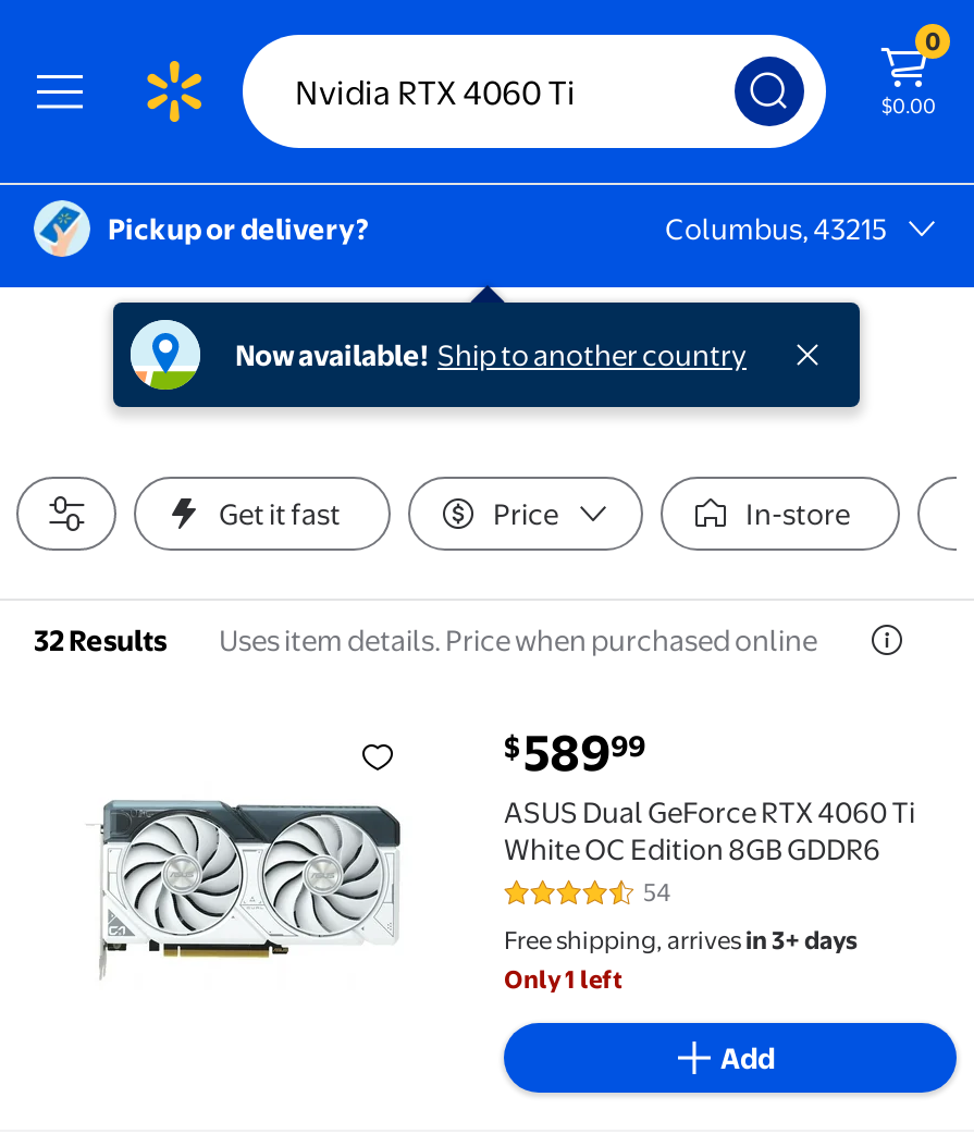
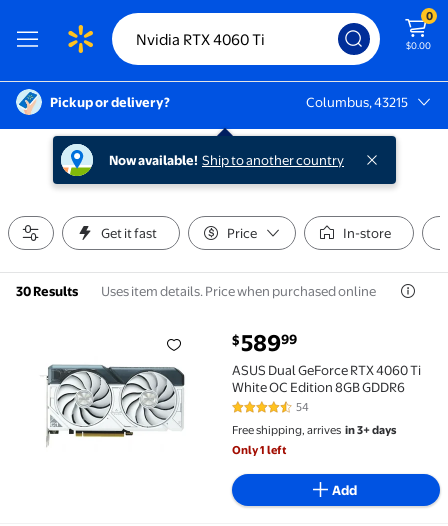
[34,621,817,657] 32 Results Uses item details. Price when purchased online -> [16,282,376,299] 30 Results Uses item details. Price when purchased online

